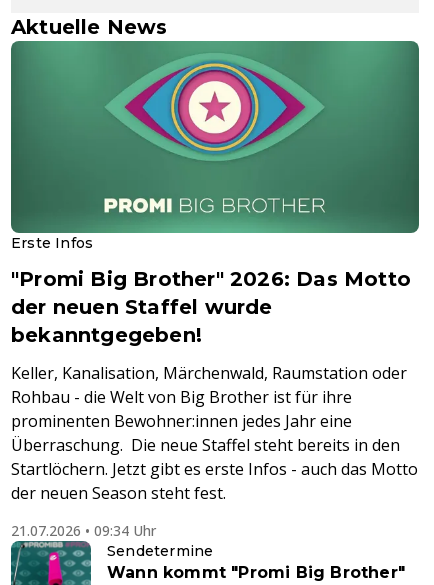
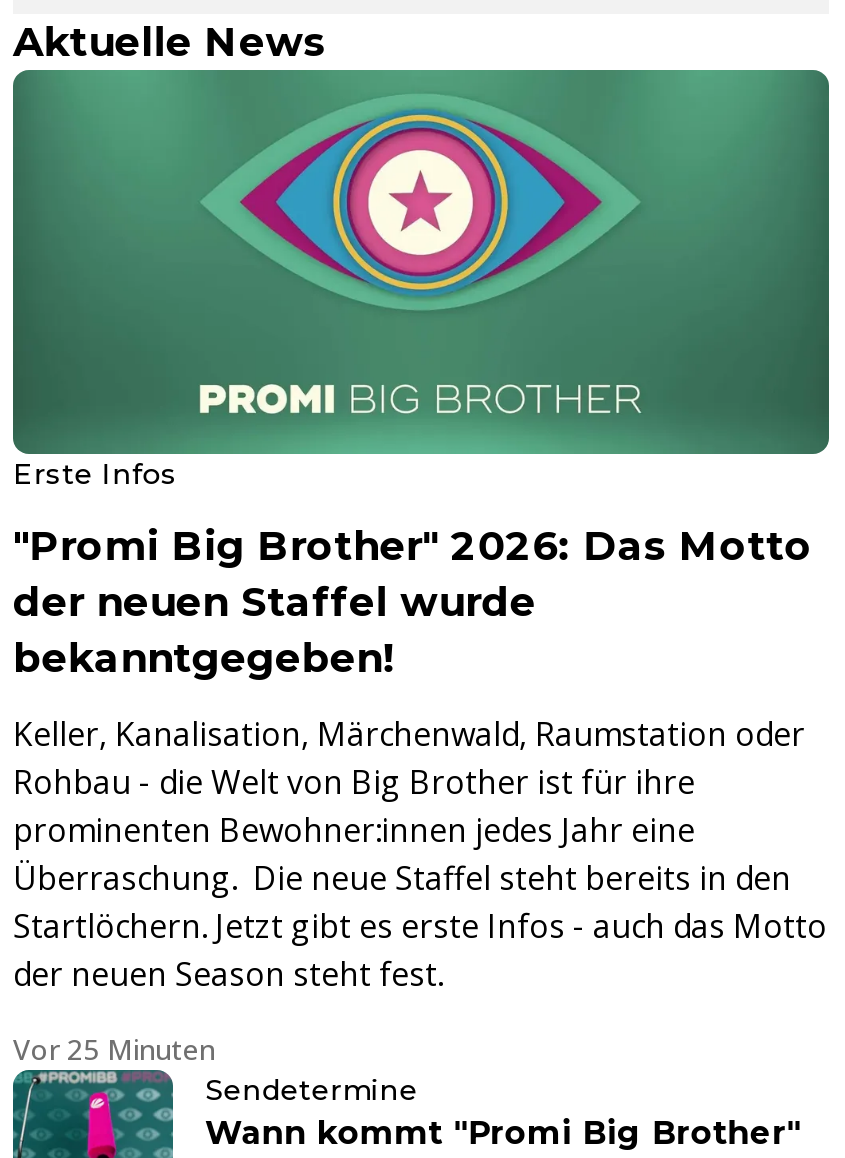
[11,521,156,540] 21.07.2026 • 09:34 Uhr -> [13,1030,215,1068] Vor 25 Minuten

